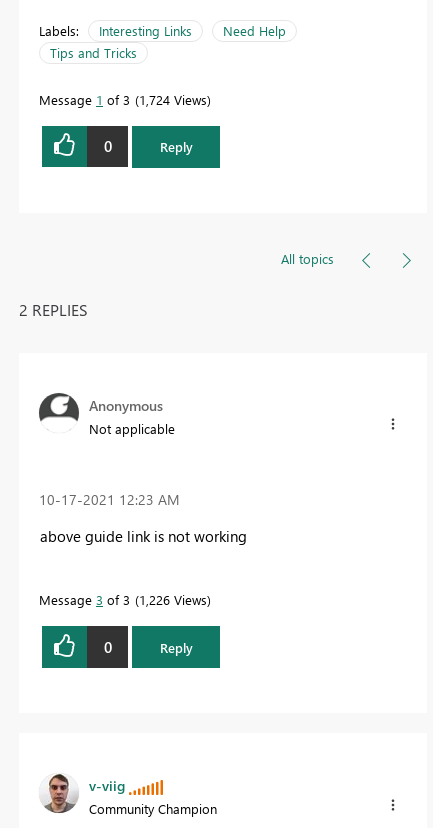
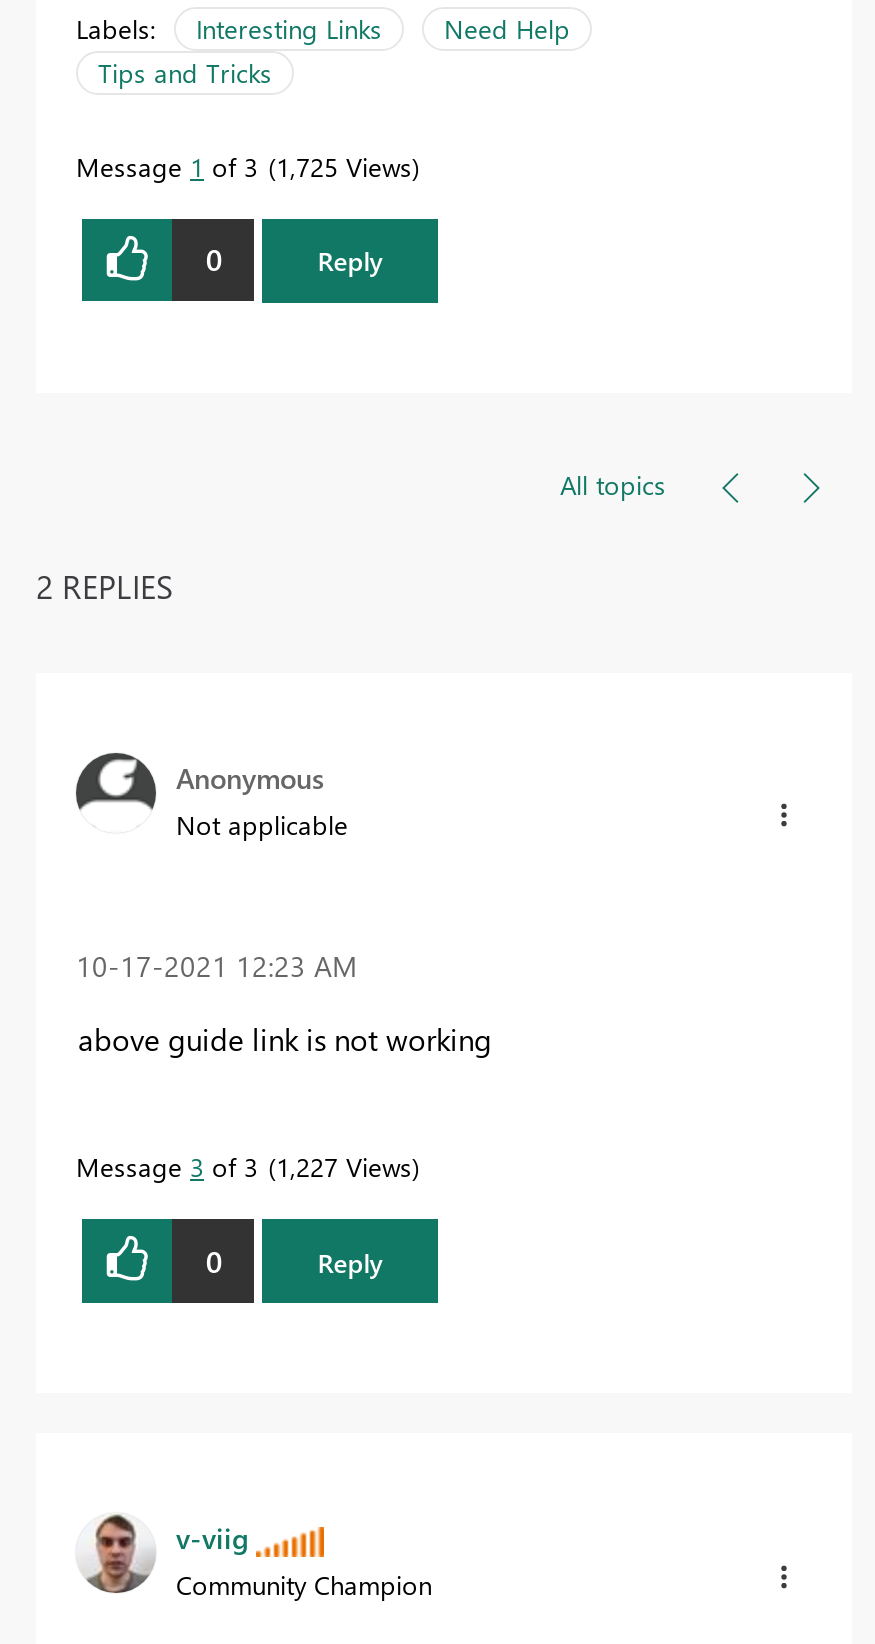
[39,91,207,108] Message 1 of 3 1,724 Views -> [76,148,412,182] Message 1 of 3 1,725 Views
[39,591,207,608] Message 3 of 3 1,226 Views -> [76,1149,412,1183] Message 3 of 3 1,227 Views

